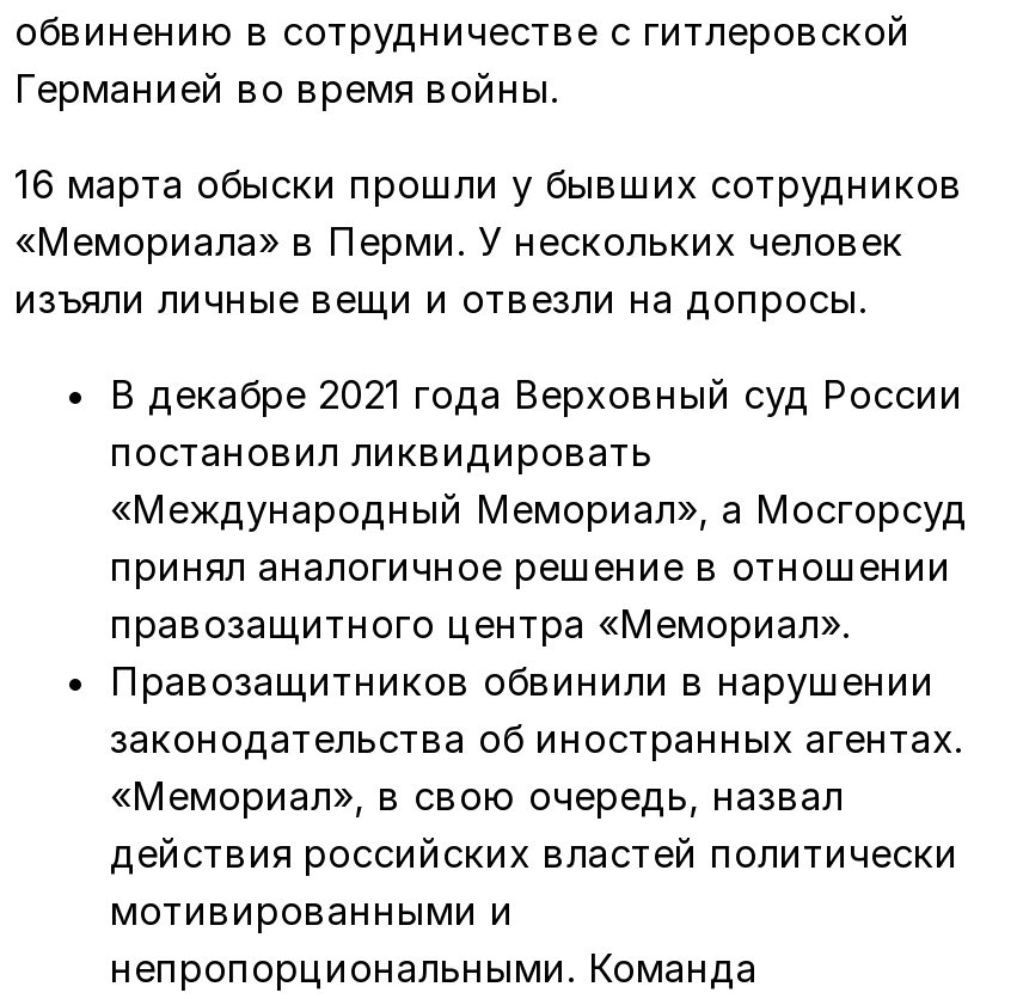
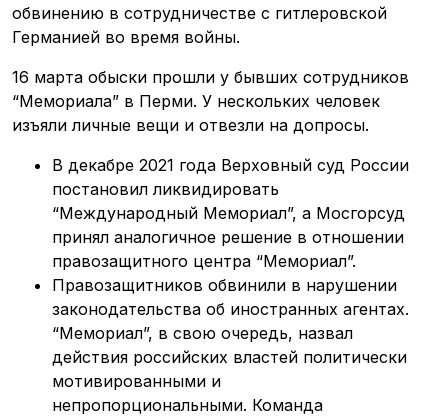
[14,217,903,265] «Мемориала» в Перми. У нескольких человек -> [12,91,380,111] “Мемориала” в Перми. У нескольких человек
[110,485,968,533] «Международный Мемориал», а Мосгорсуд -> [52,203,405,223] “Международный Мемориал”, а Мосгорсуд
[110,600,851,648] правозащитного центра «Мемориал». -> [52,251,356,271] правозащитного центра “Мемориал”.
[110,772,844,820] «Мемориал», в свою очередь, назвал -> [52,323,353,343] “Мемориал”, в свою очередь, назвал

